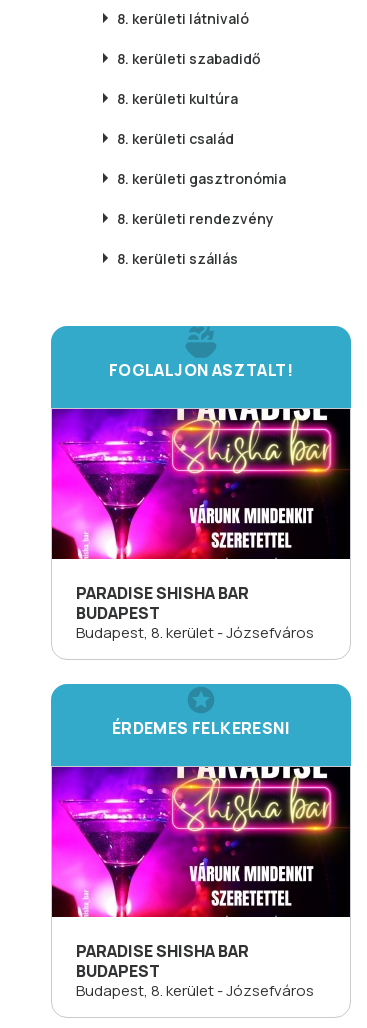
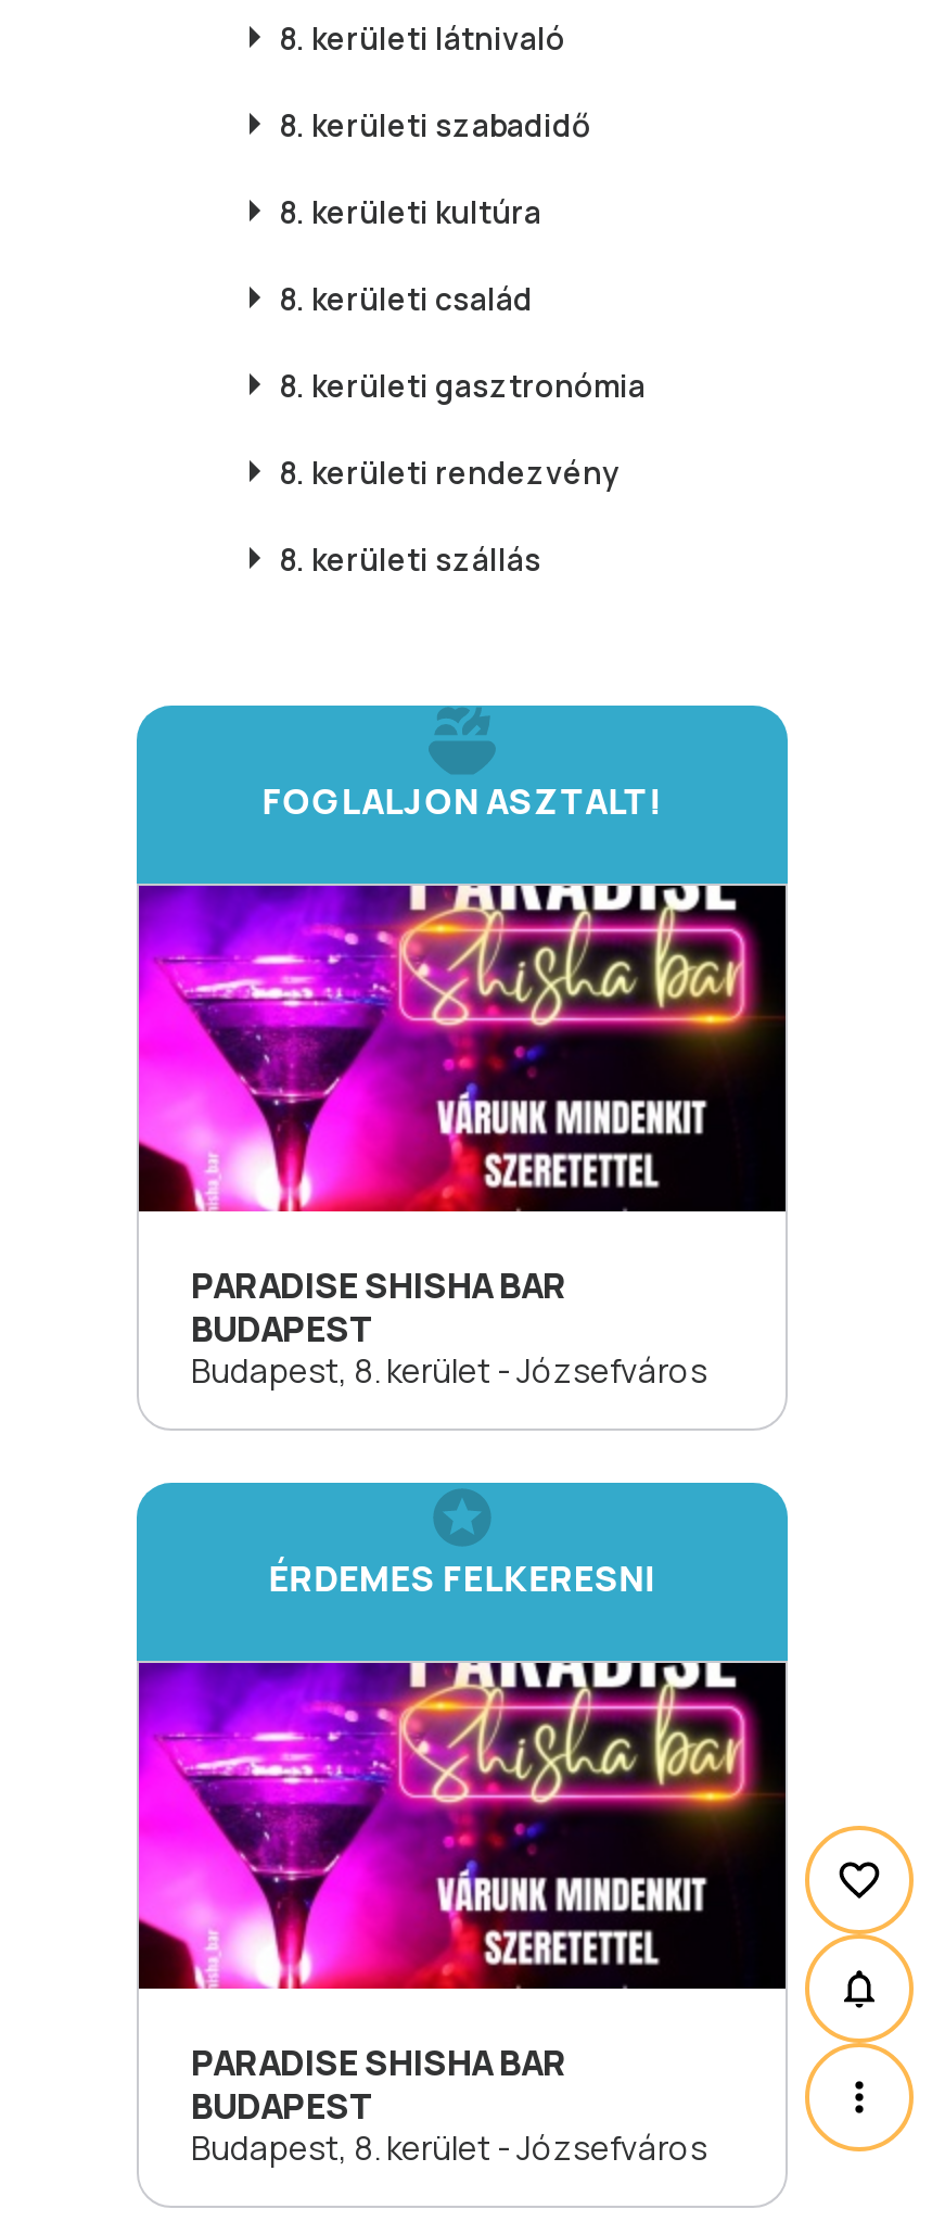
none -> [803,1824,916,2154] [image]

